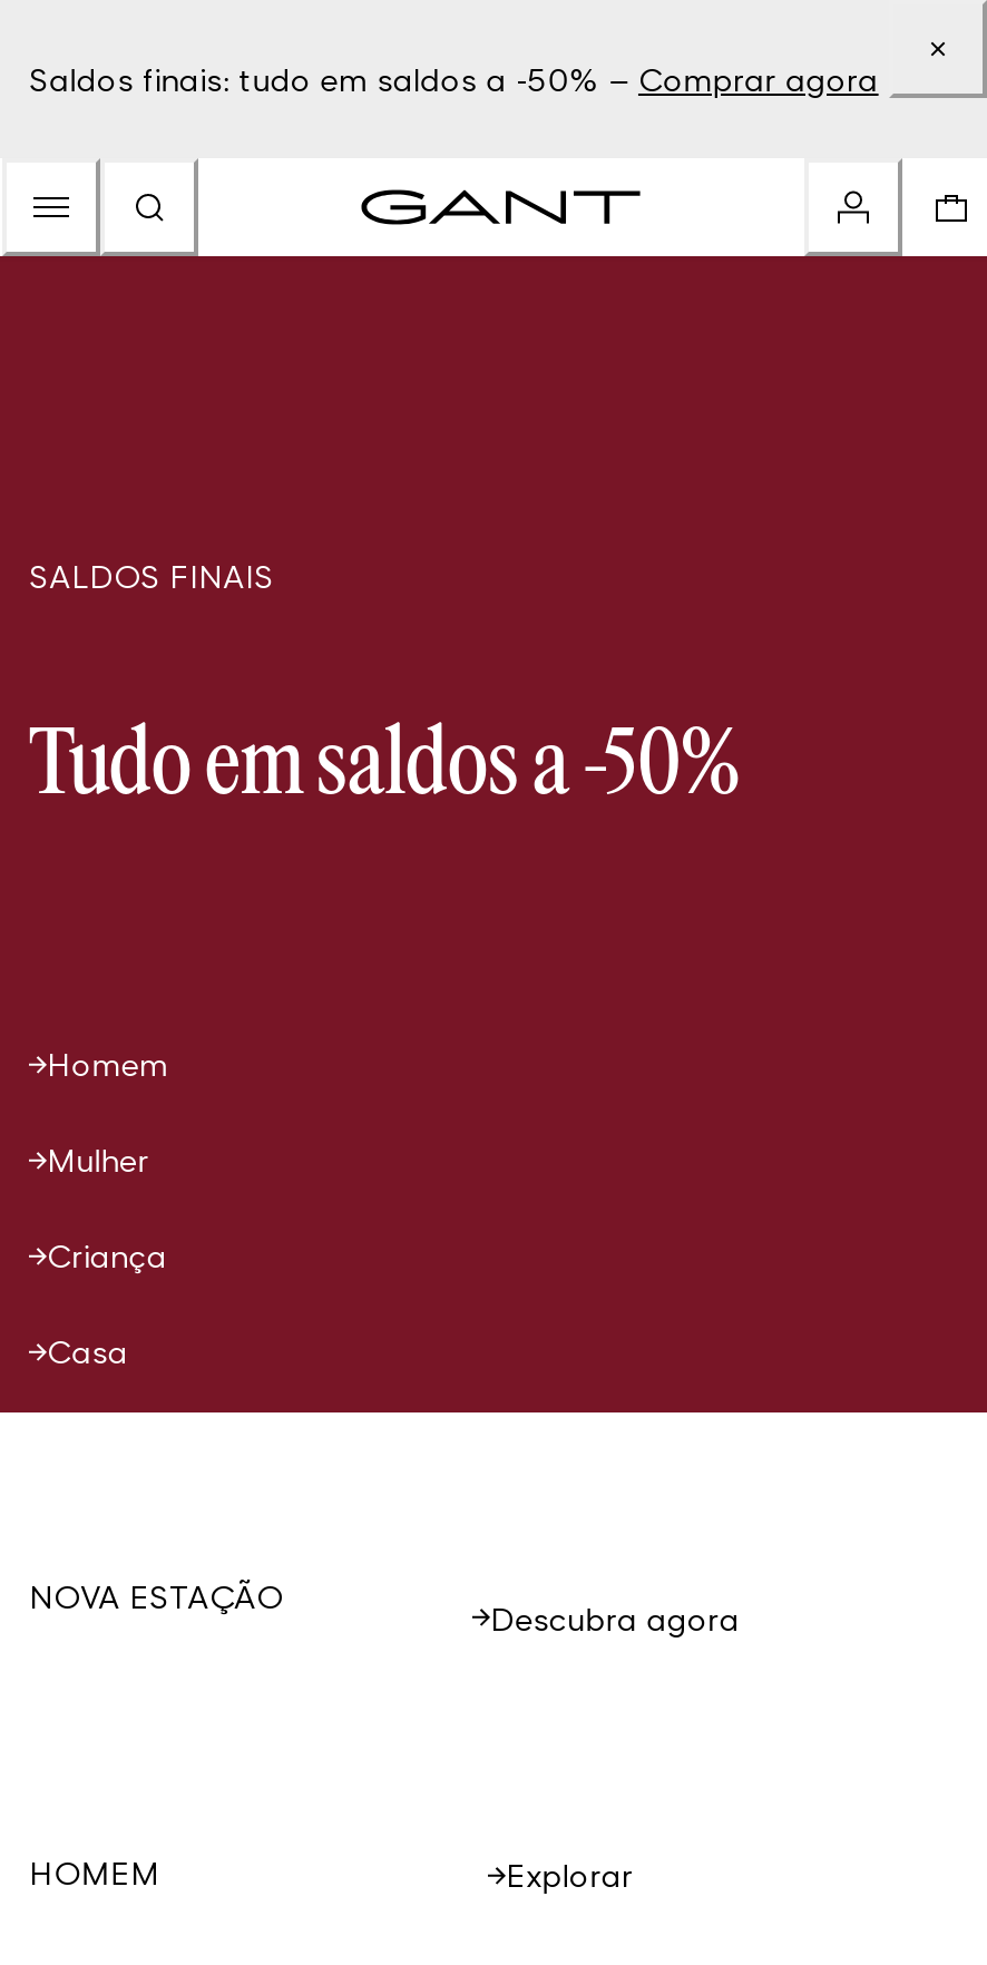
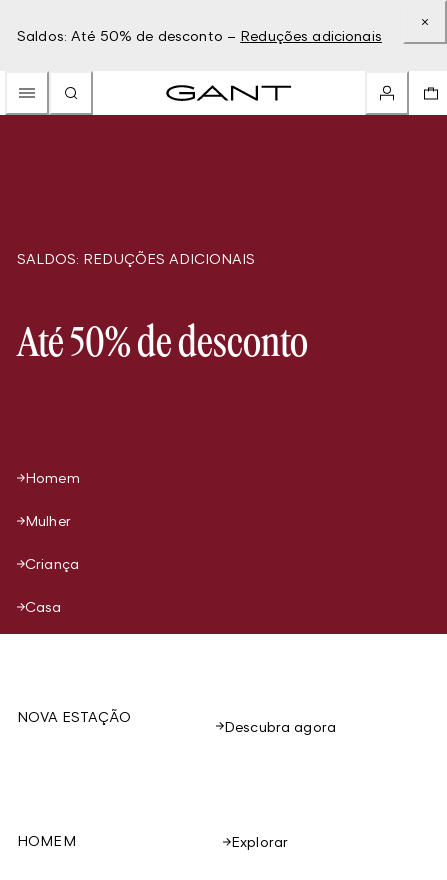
[29,60,878,98] Saldos finais: tudo em saldos a -50% – Comprar agora -> [17,27,382,44] Saldos: Até 50% de desconto – Reduções adicionais
[29,557,274,595] SALDOS FINAIS -> [17,250,255,267] SALDOS: REDUÇÕES ADICIONAIS
[29,722,740,813] Tudo em saldos a -50% -> [17,324,308,365] Até 50% de desconto

